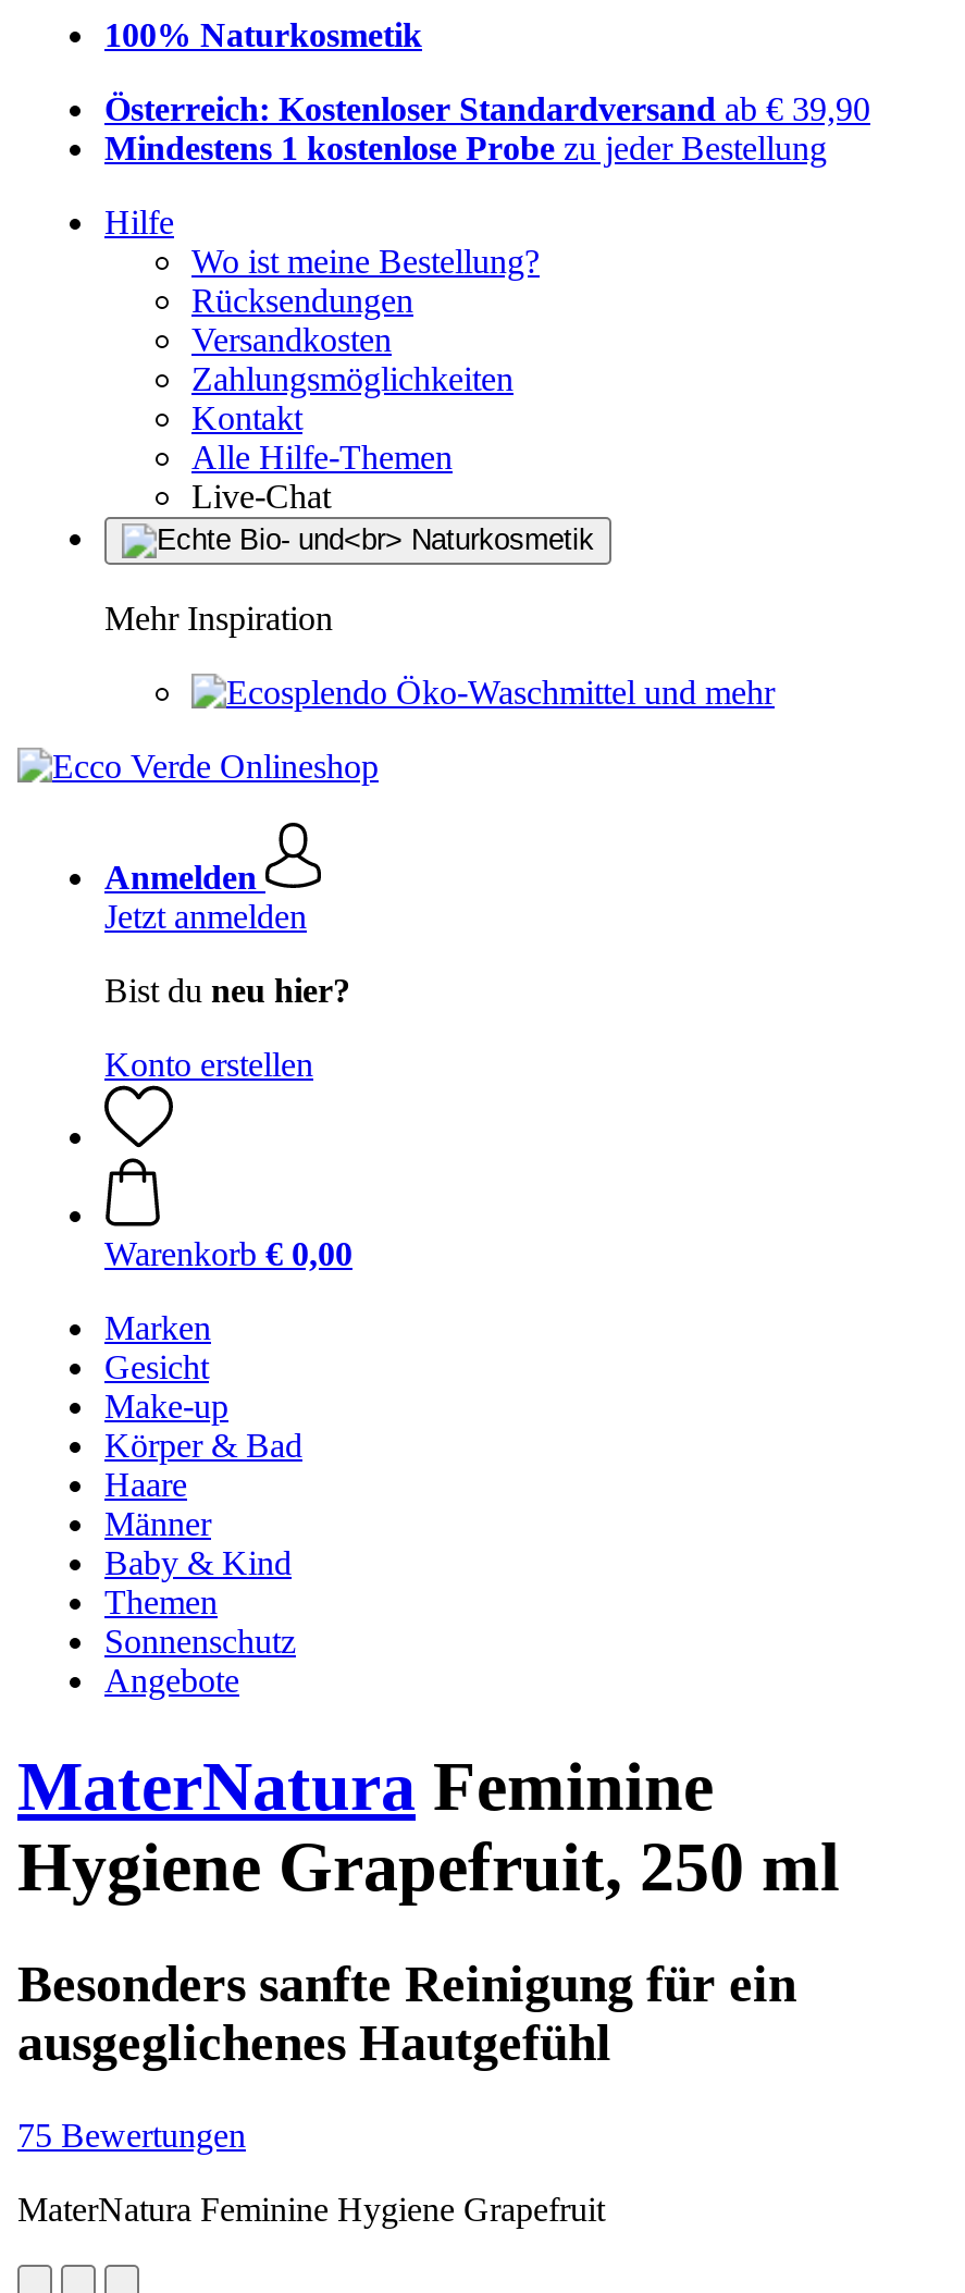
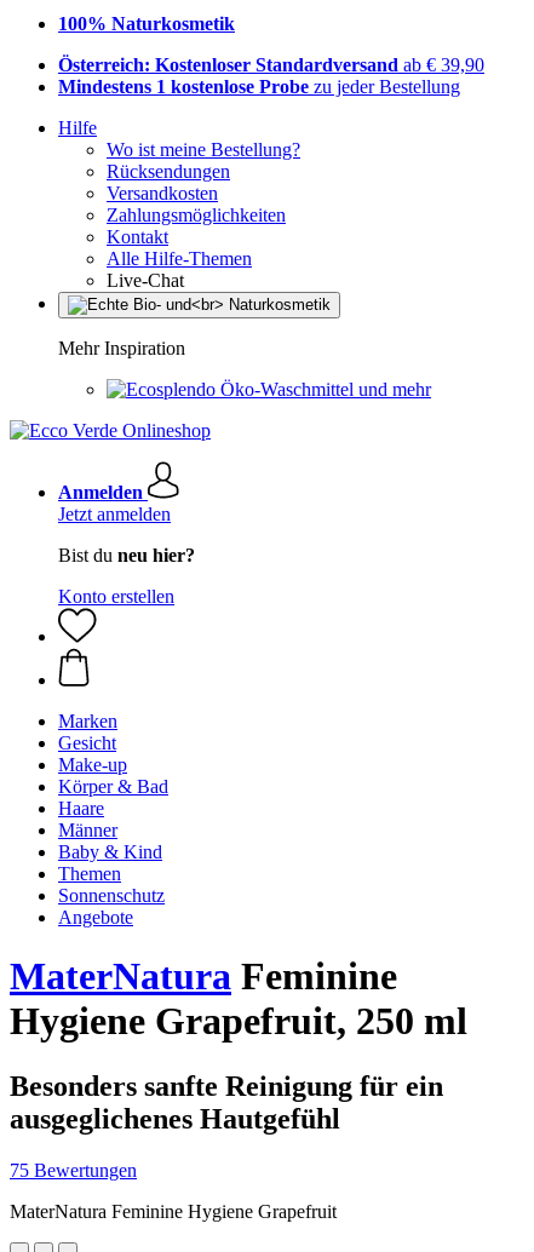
[104,1235,352,1272] Warenkorb € 0,00 -> none

